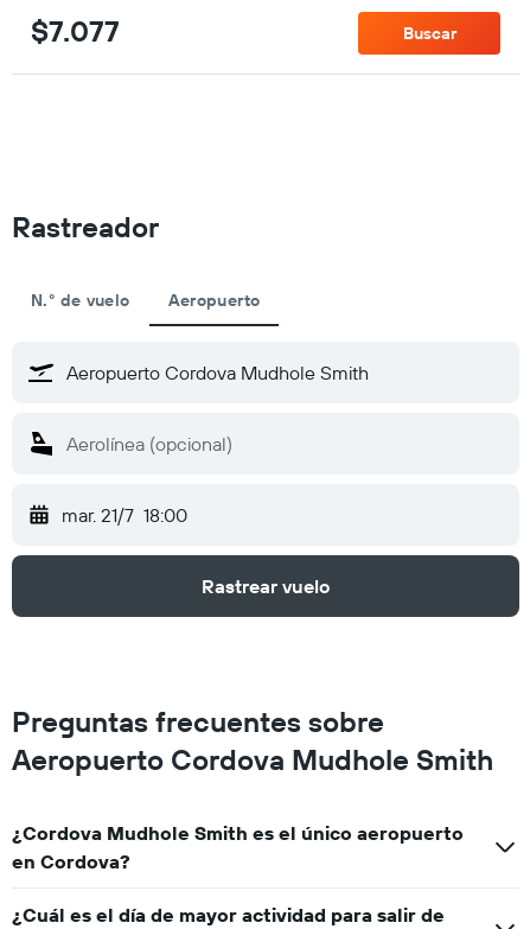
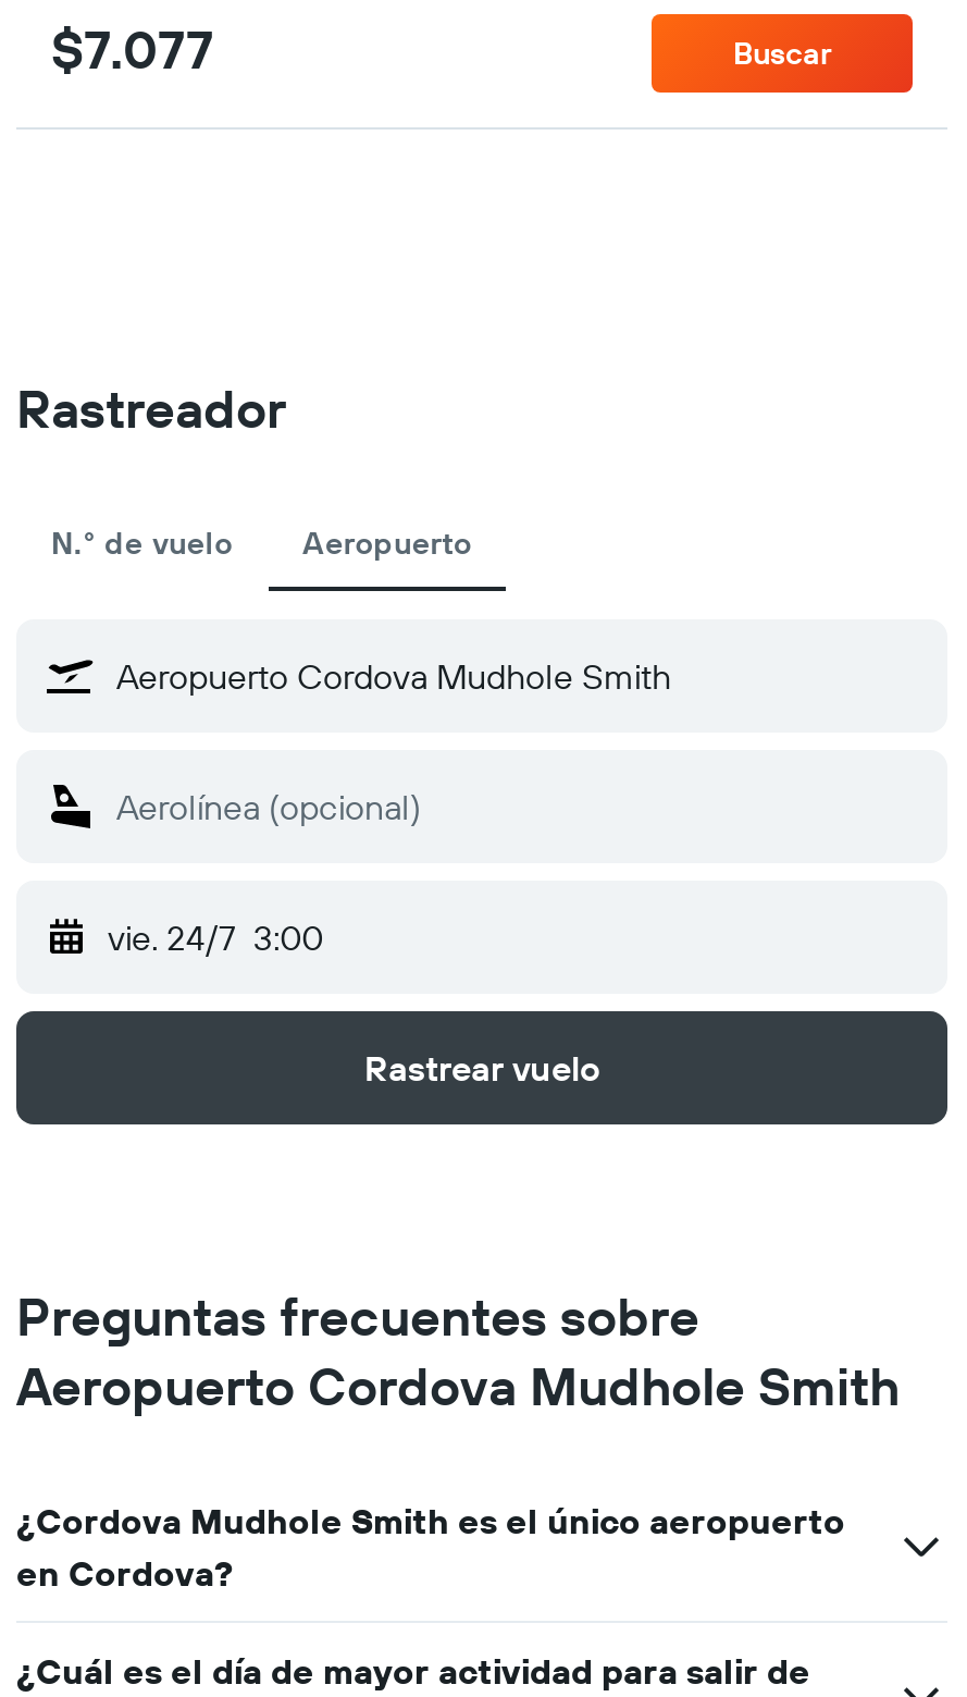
[62,503,187,527] mar. 21/7 18:00 -> [108,915,323,959] vie. 24/7 3:00

